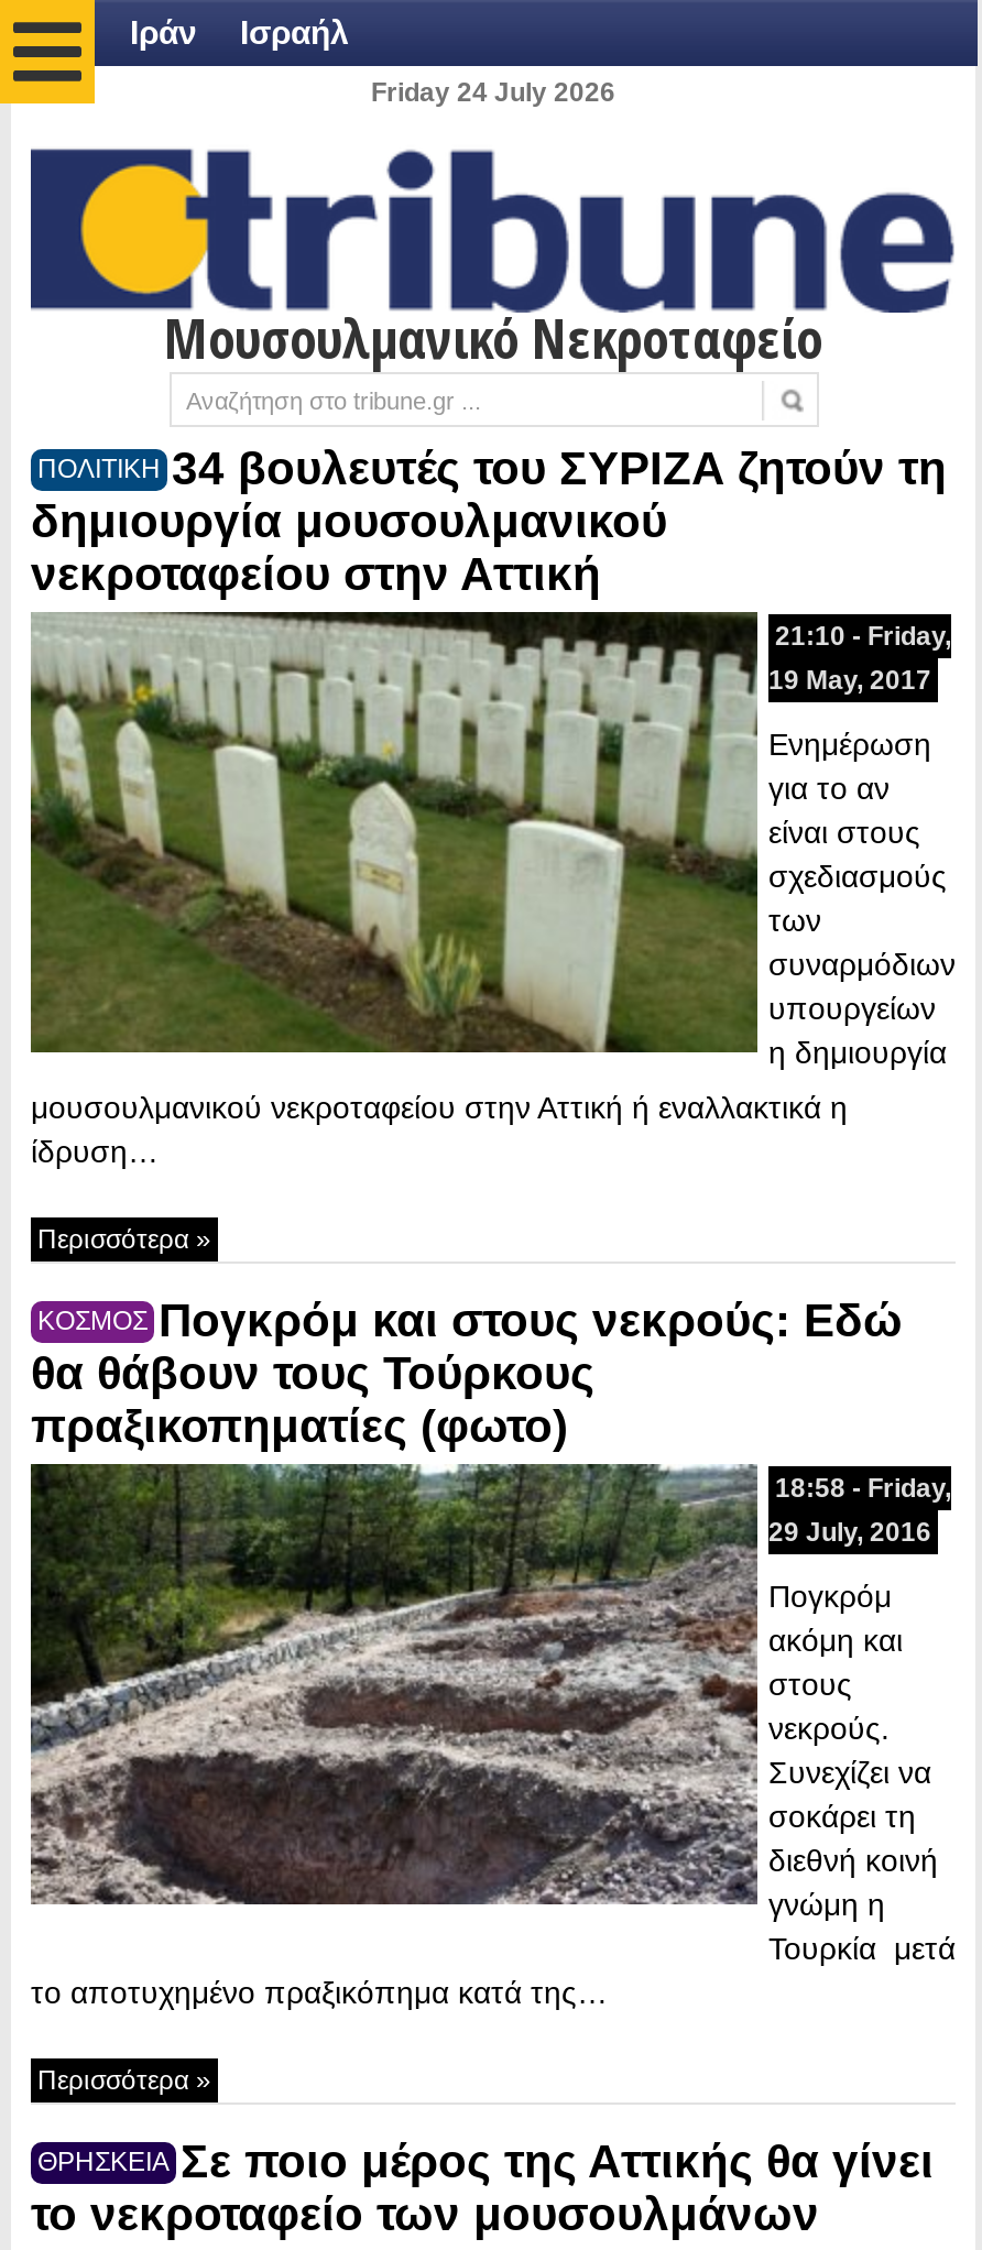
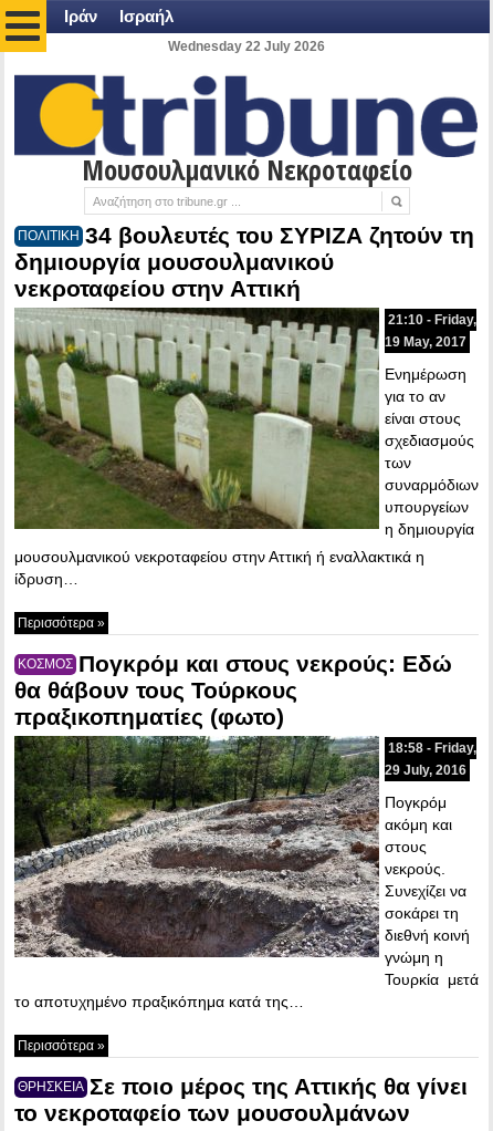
[371,77,615,108] Friday 24 July 2026 -> [168,39,325,54] Wednesday 22 July 2026

